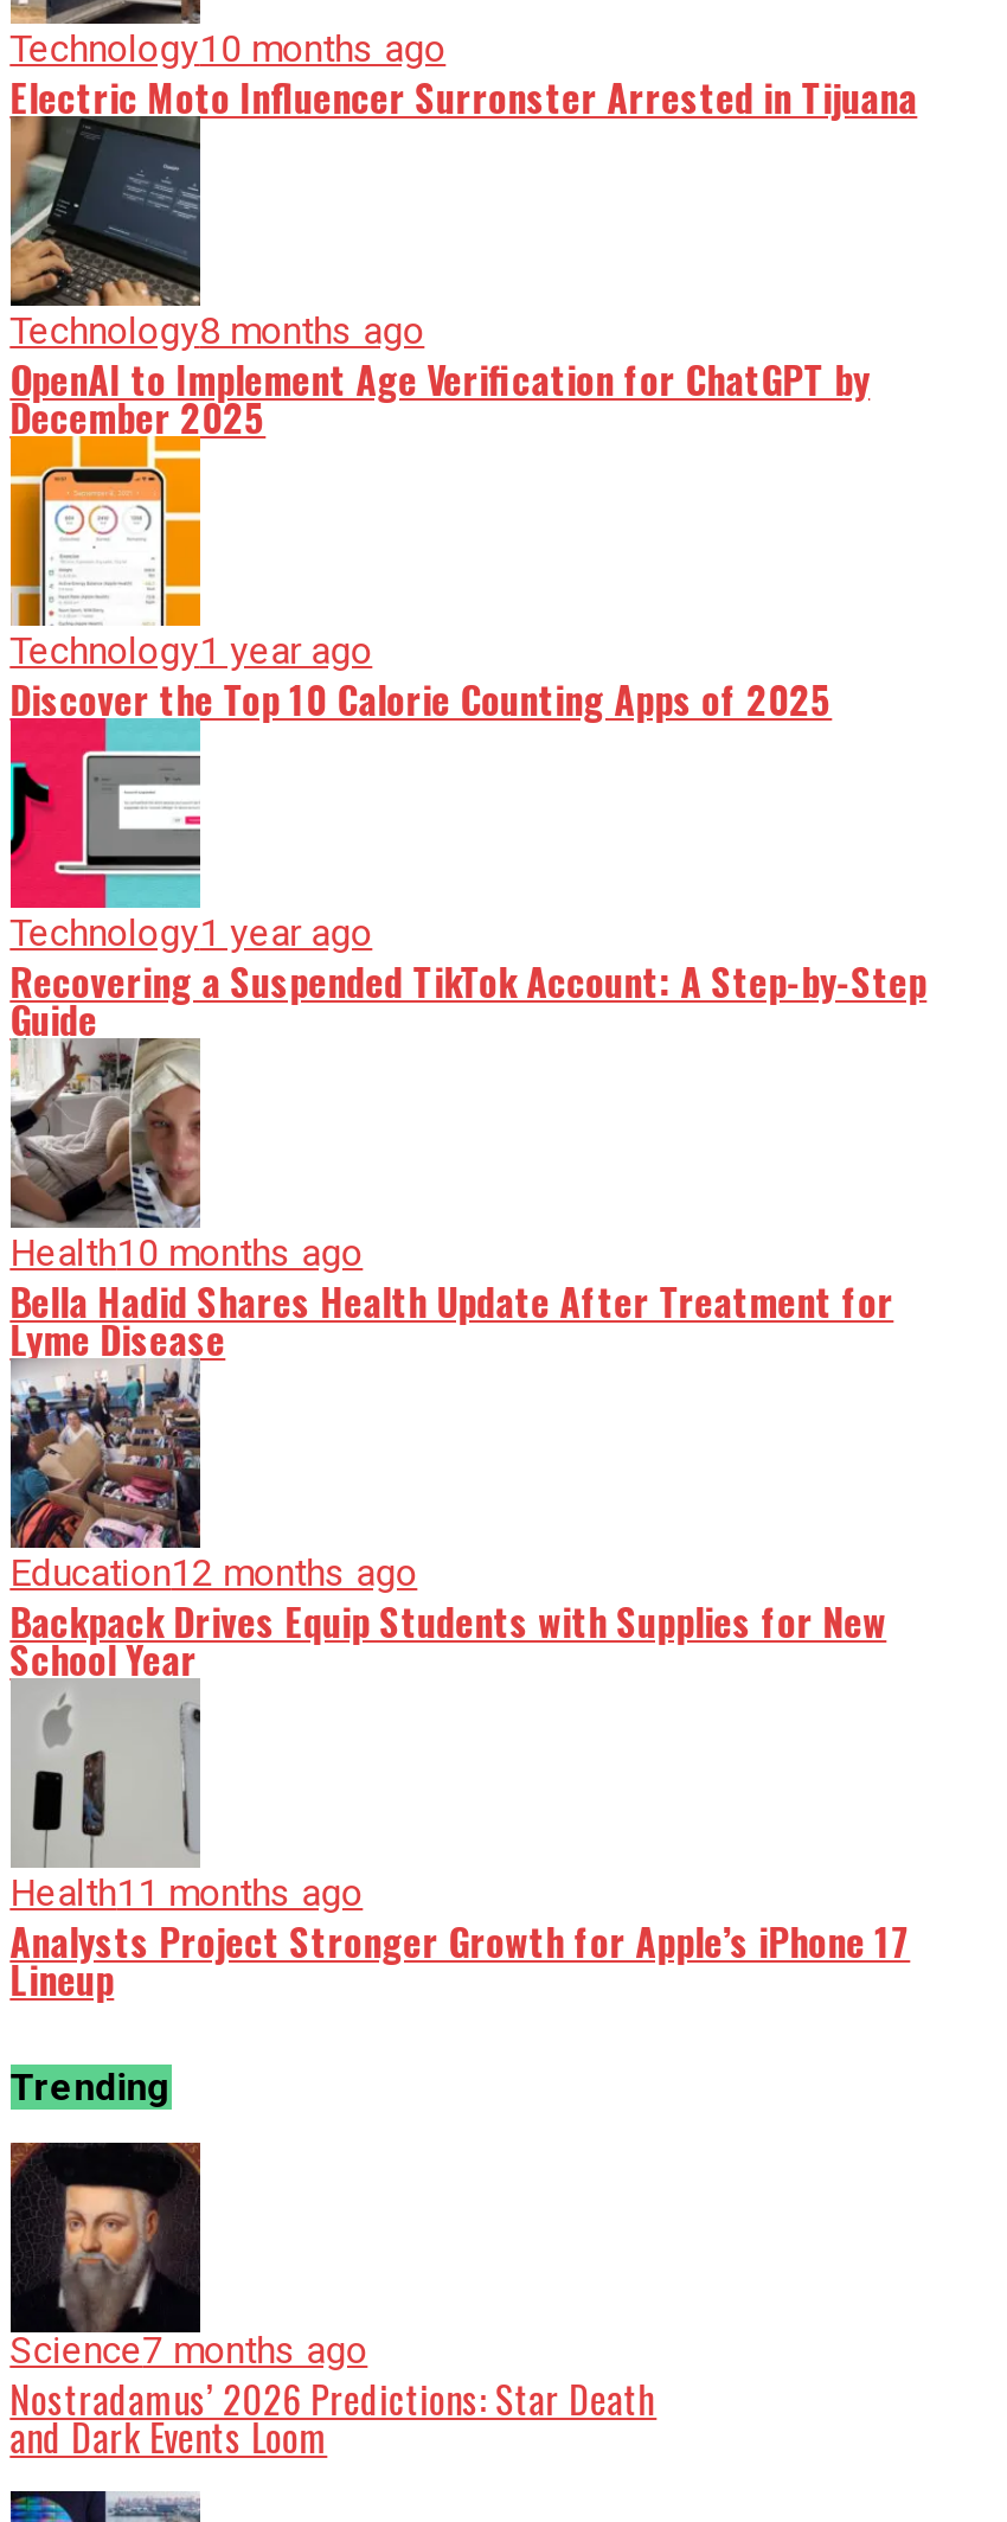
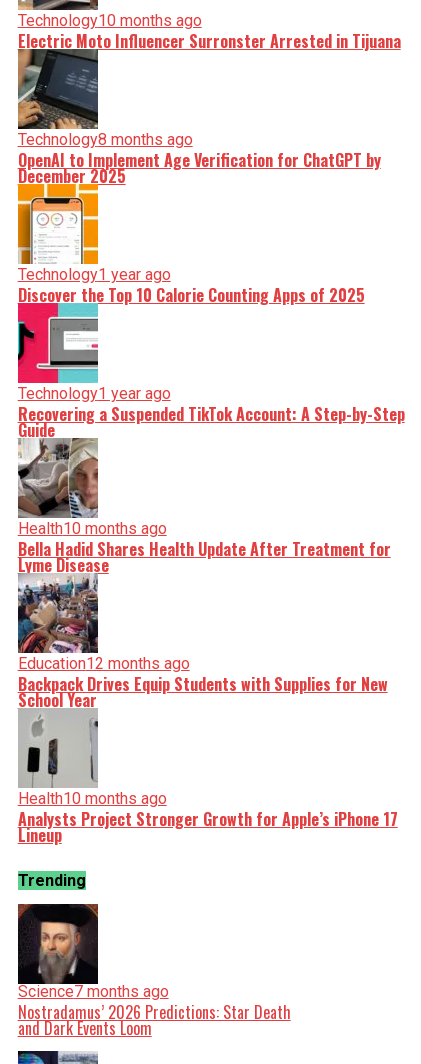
[10,1870,363,1915] Health11 months ago -> [18,789,167,808] Health10 months ago

